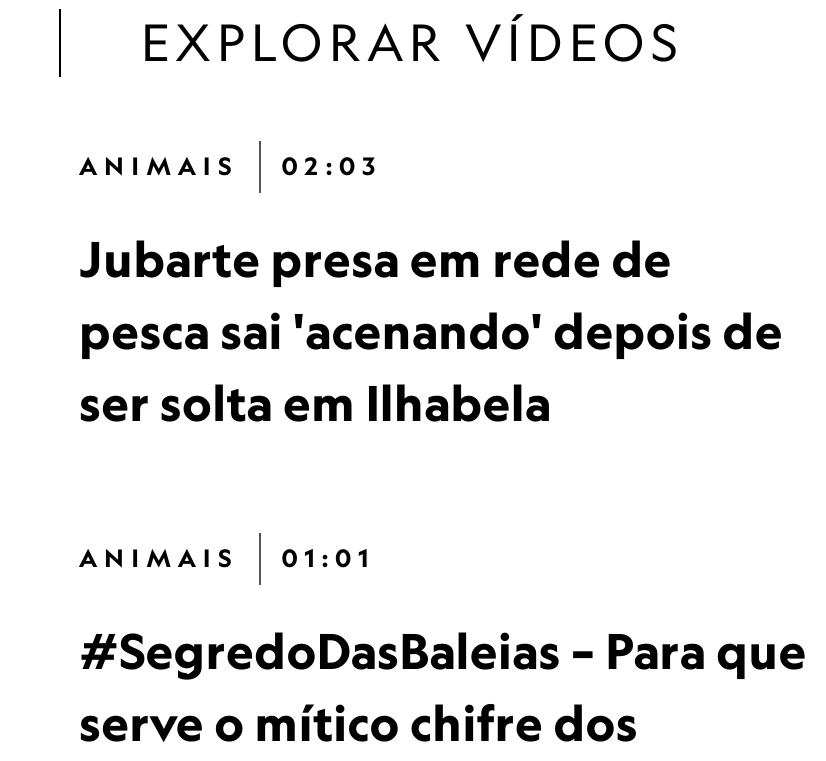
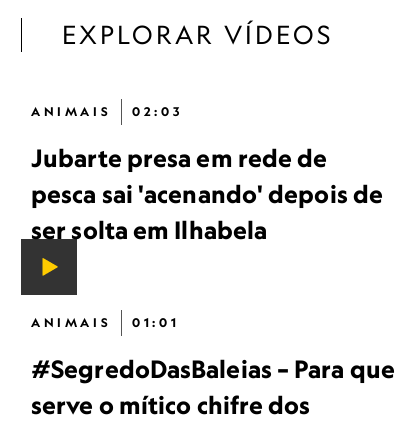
none -> [20,238,78,296] [image]

